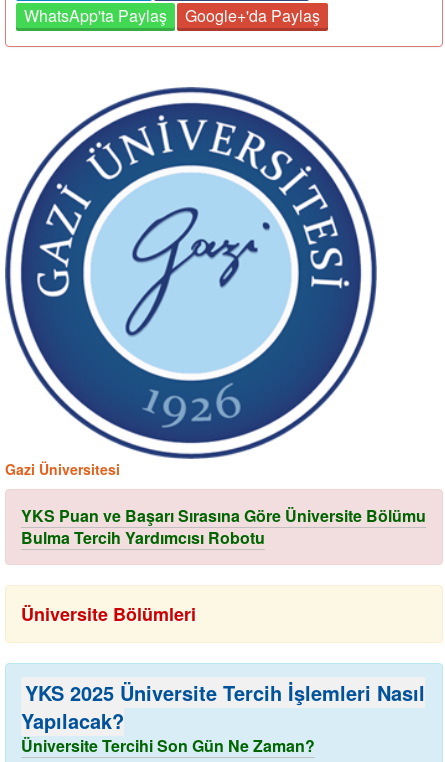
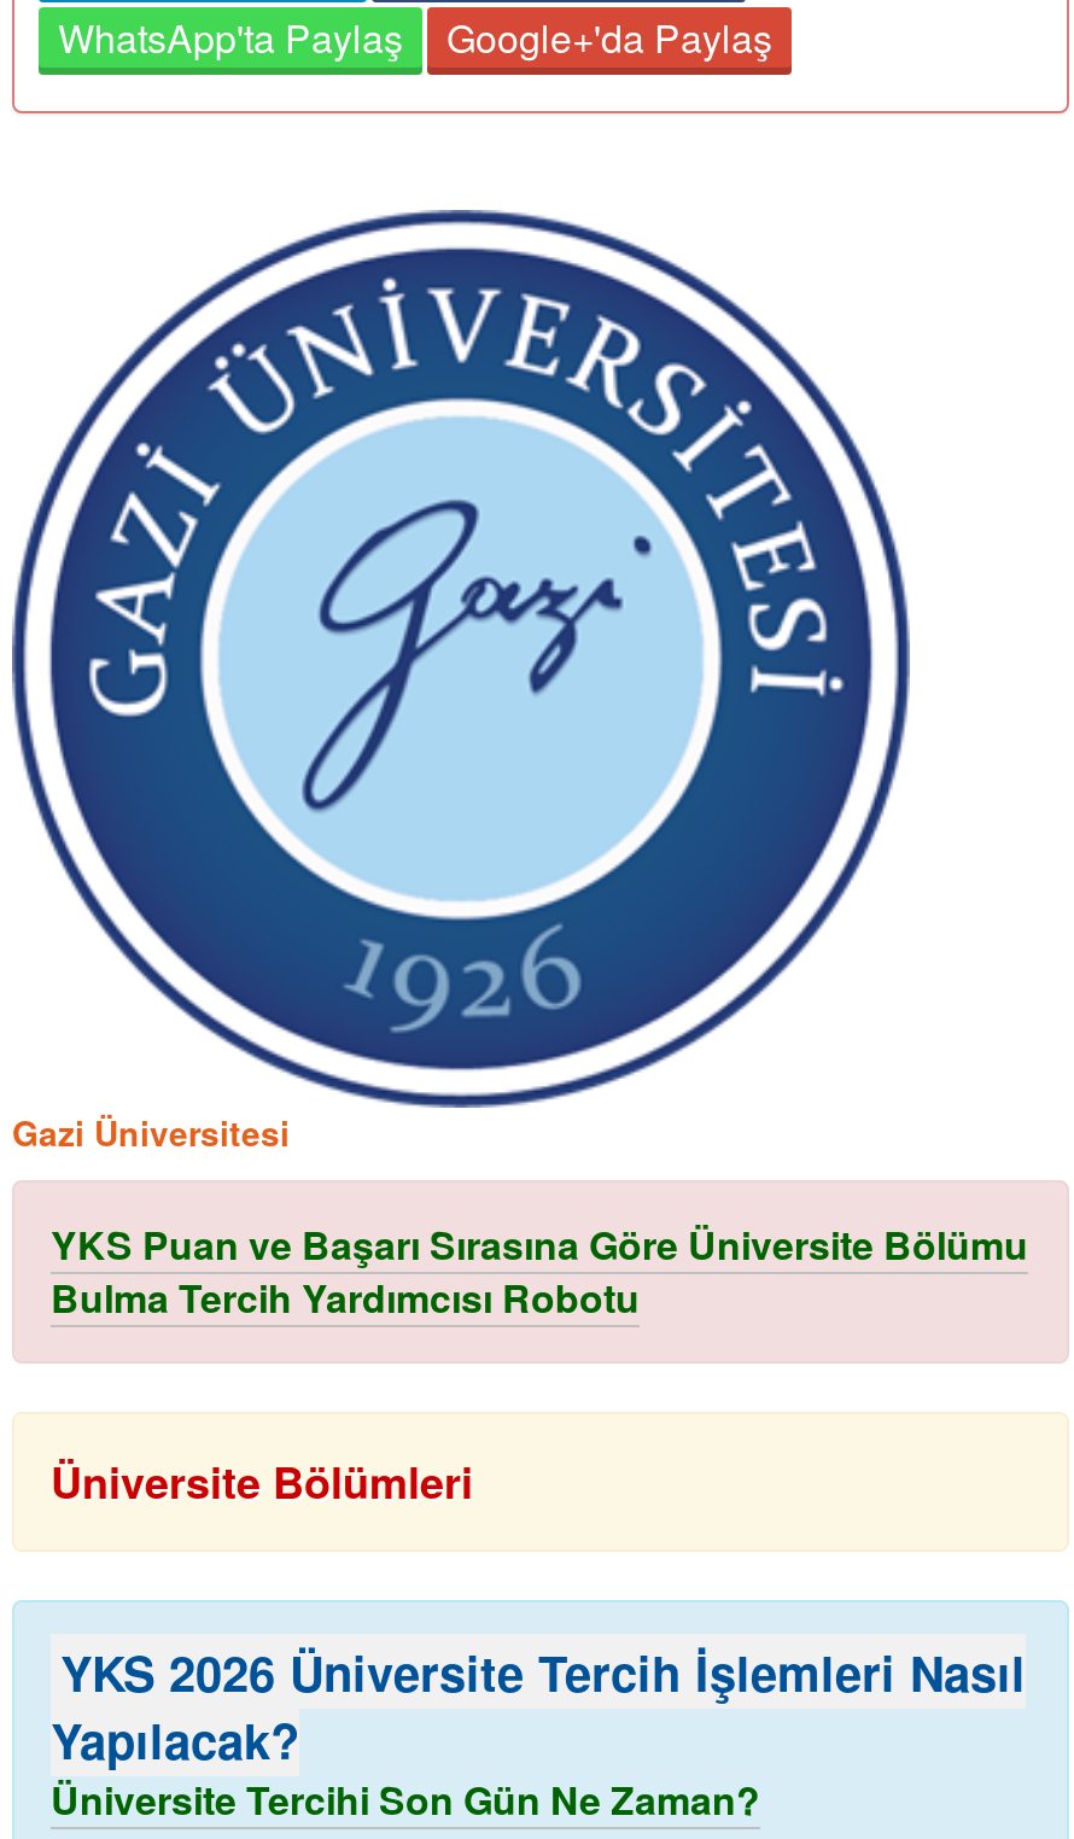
[25,678,425,707] YKS 2025 Üniversite Tercih İşlemleri Nasıl -> [60,1637,1026,1707] YKS 2026 Üniversite Tercih İşlemleri Nasıl

